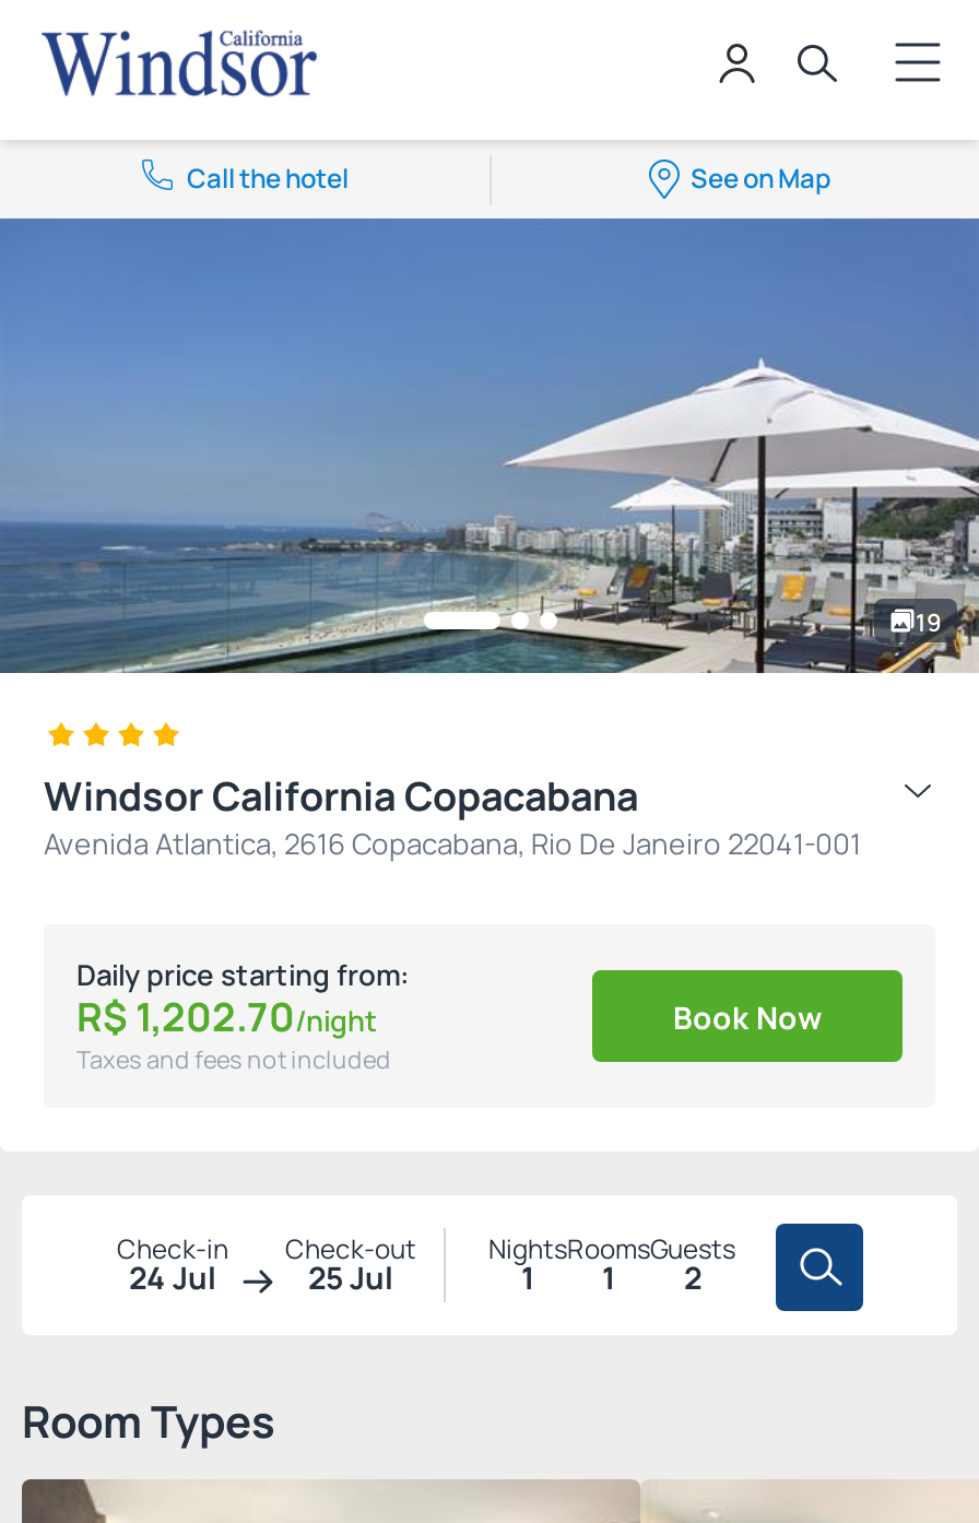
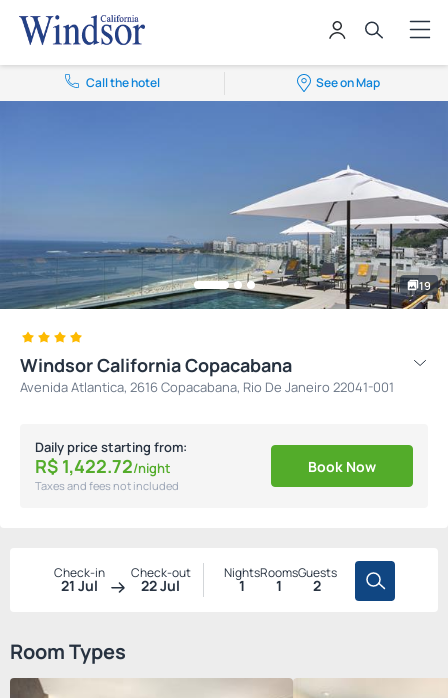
[76,990,378,1042] R$1,202.70/night -> [35,454,171,478] R$1,422.72/night
[129,1256,216,1298] 24 Jul -> [60,576,97,595] 21 Jul
[308,1256,393,1298] 25 Jul -> [141,576,180,595] 22 Jul

